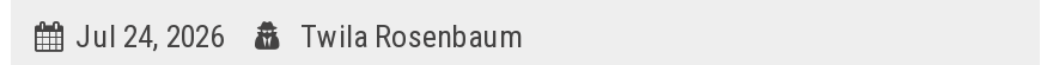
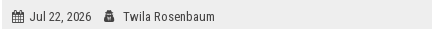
[75,19,521,54] Jul 24, 2026 Twila Rosenbaum -> [29,9,215,24] Jul 22, 2026 Twila Rosenbaum

